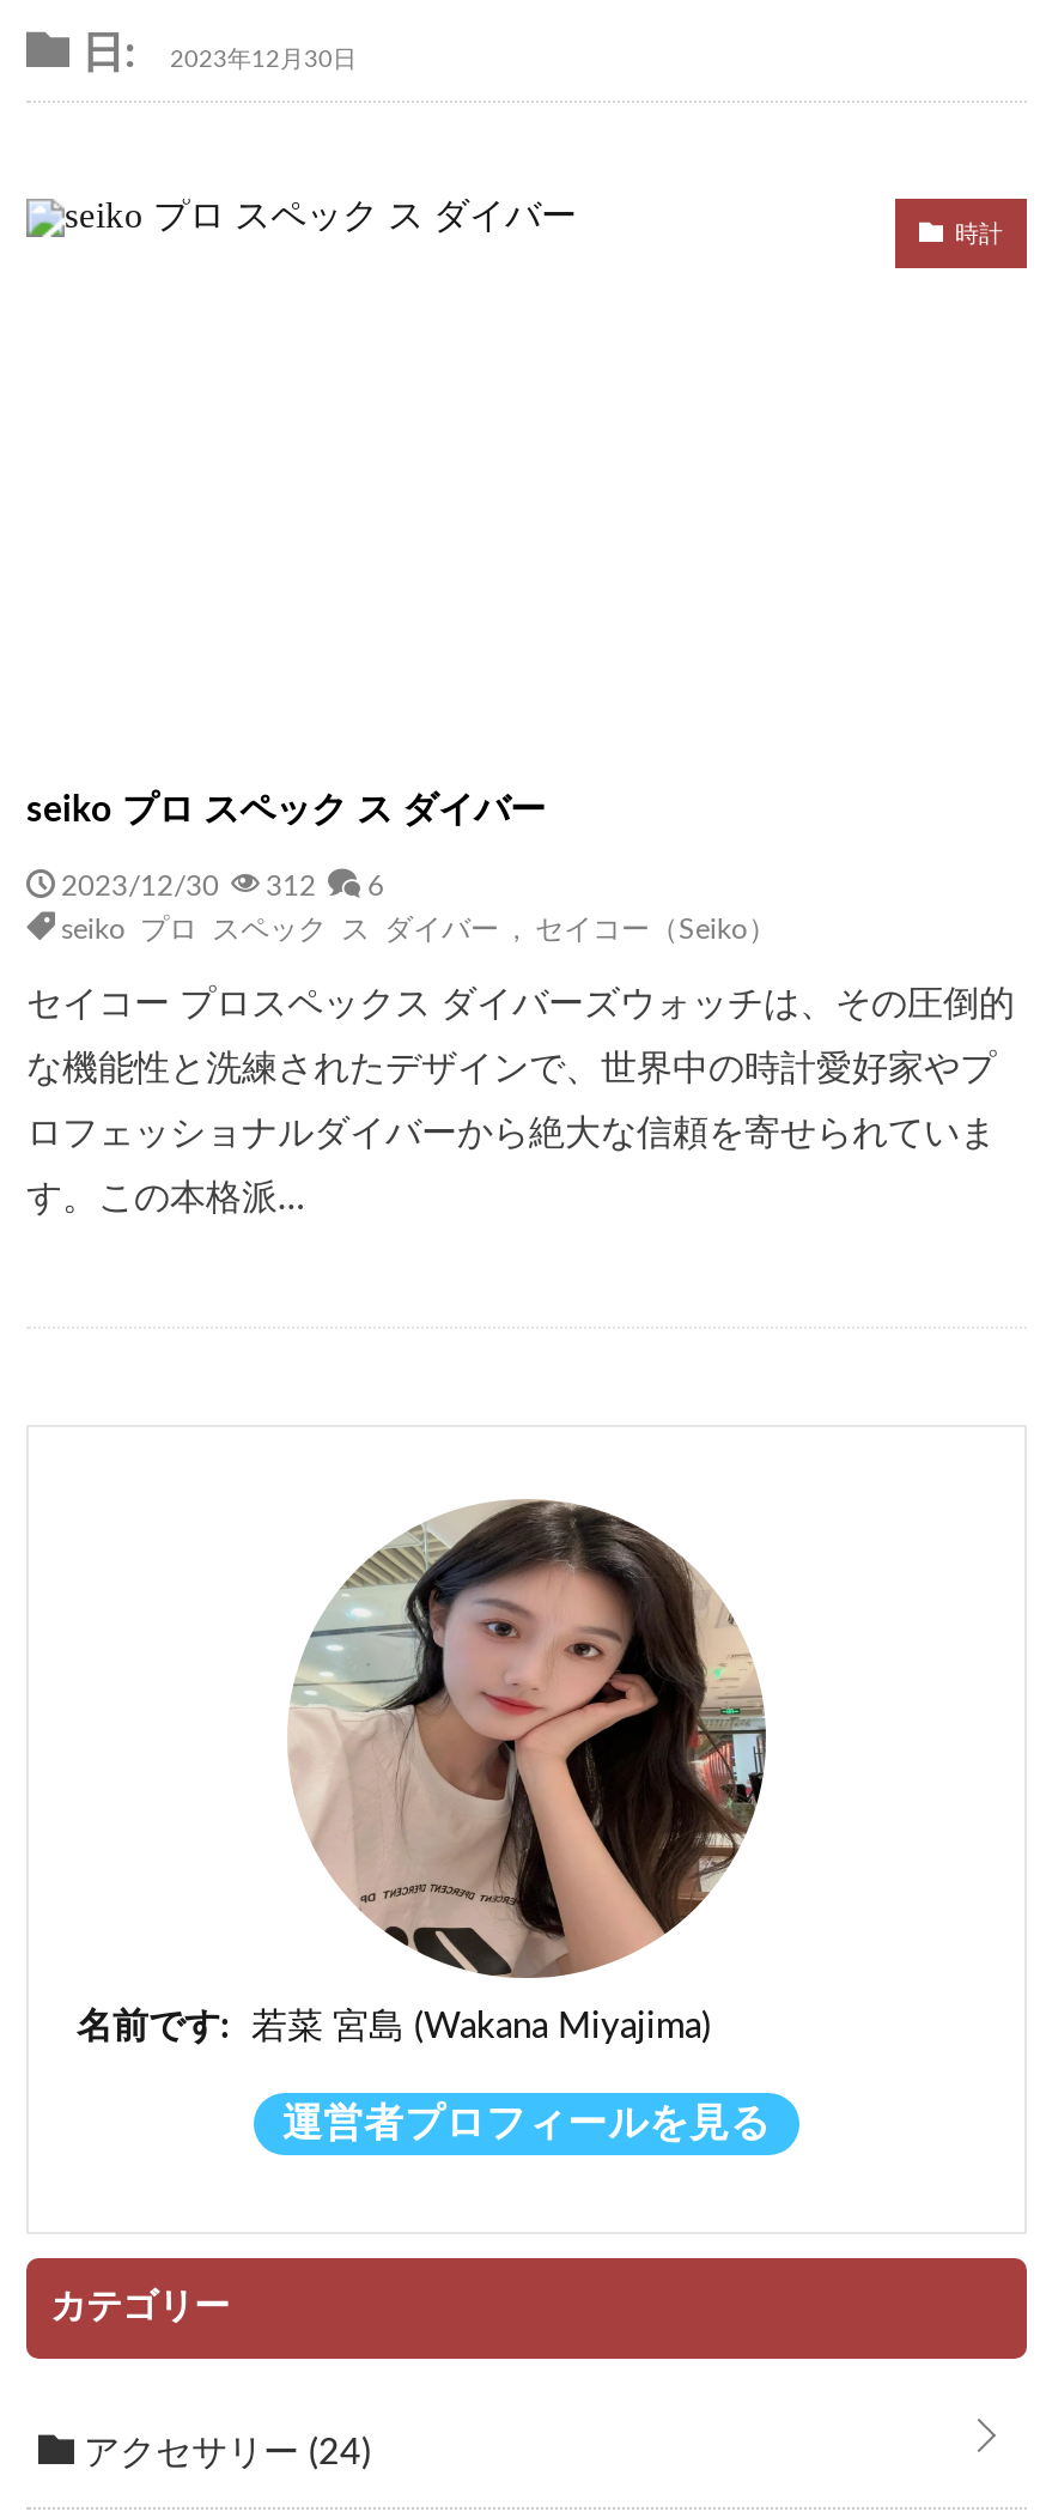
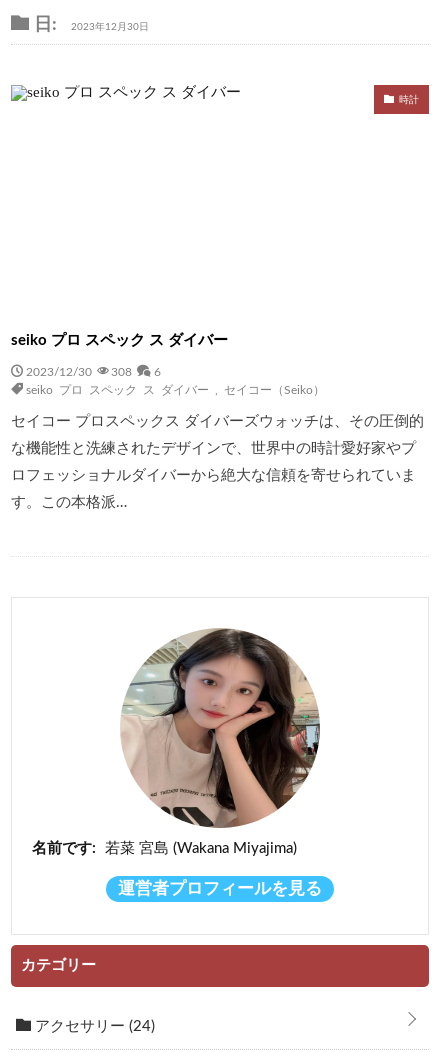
[61,870,384,898] 2023/12/30 312 6 -> [25,365,160,377] 2023/12/30 308 6

